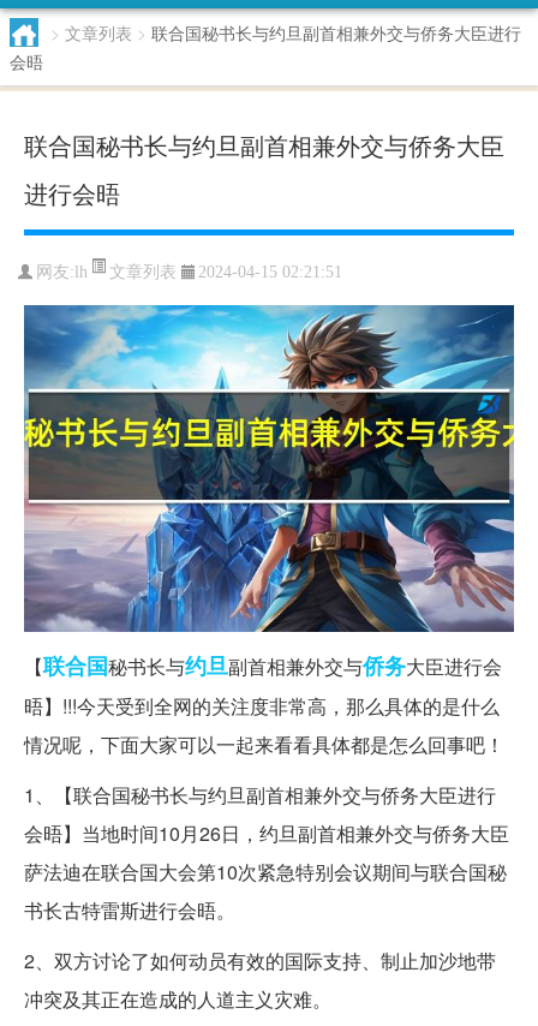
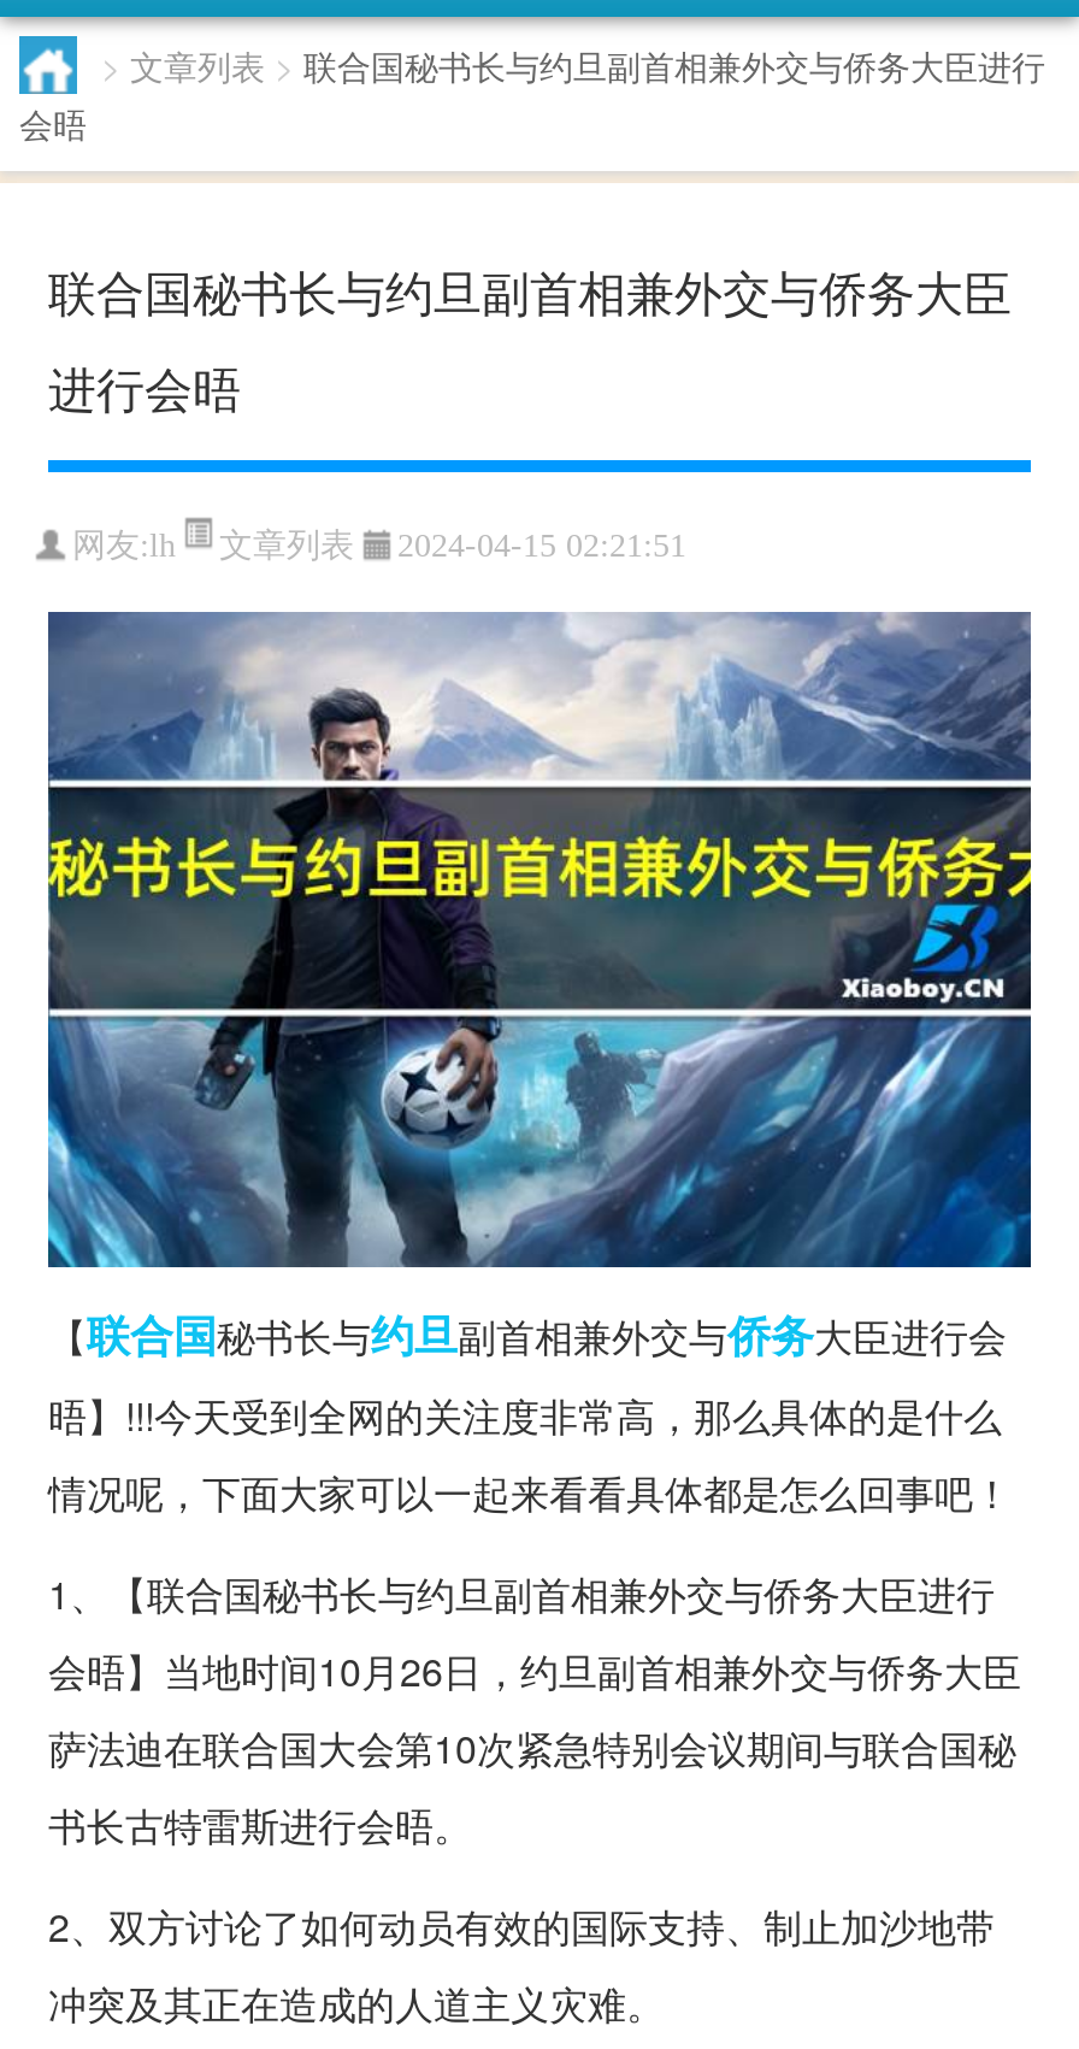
[23,304,515,633] [image] -> [46,612,1033,1270] [image]

